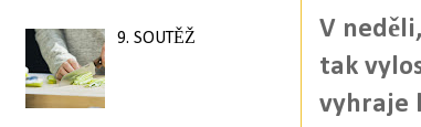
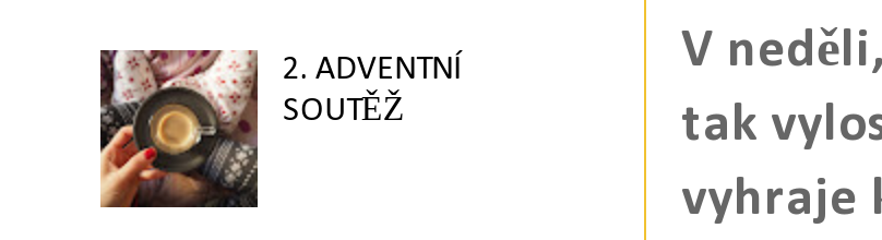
[24,28,106,109] [image] -> [98,48,260,209] [image]
[118,30,196,47] 9. SOUTĚŽ -> none
none -> [283,52,462,128] 2. ADVENTNÍ | SOUTĚŽ

